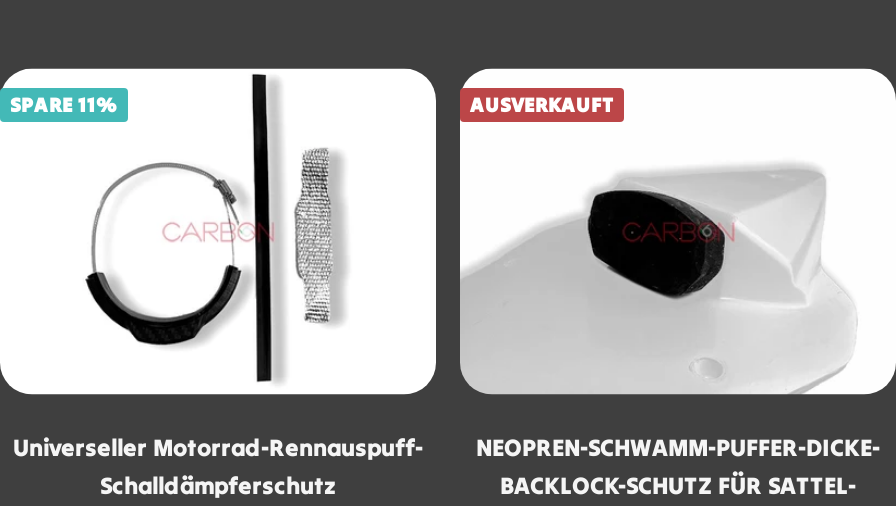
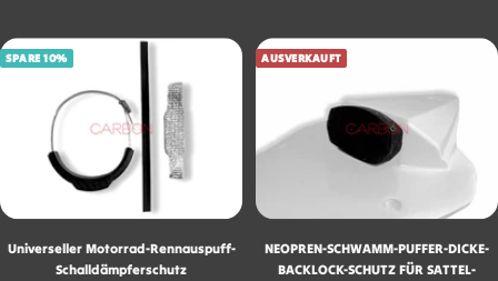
[10,92,117,118] SPARE 11% -> [6,51,67,66] SPARE 10%

